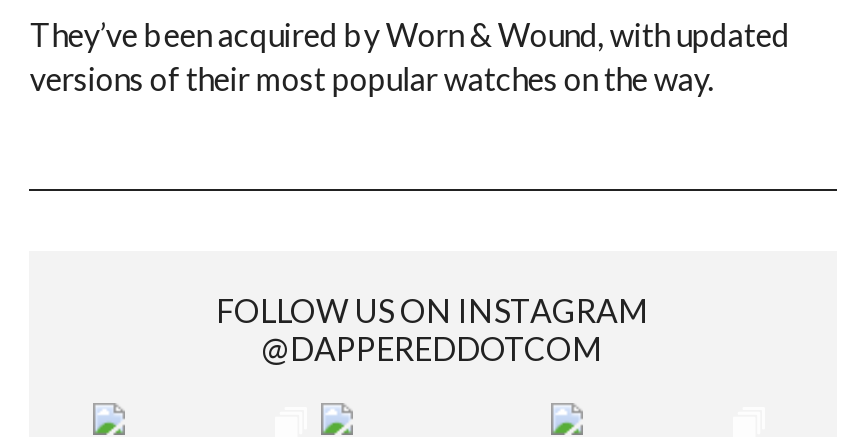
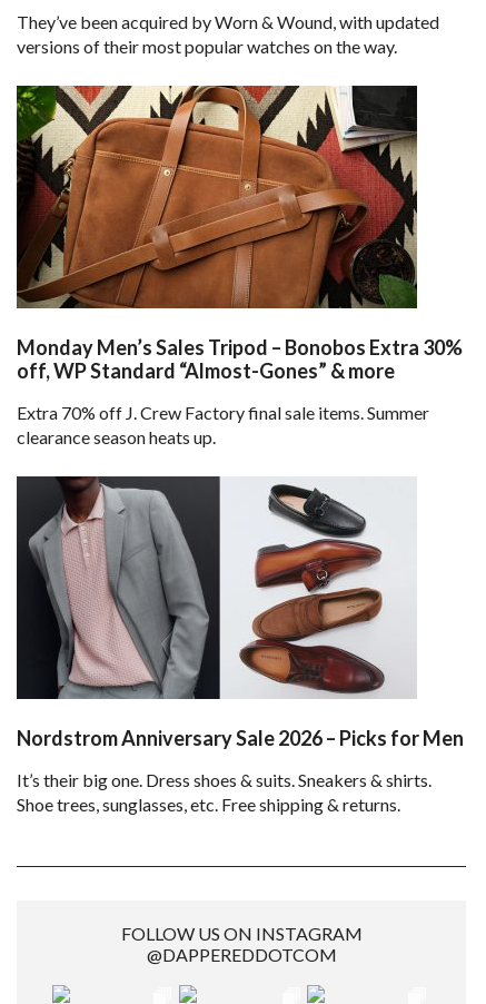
none -> [16,85,463,447] [image] | Monday Men’s Sales Tripod – Bonobos Extra 30% | off, WP Standard “Almost-Gones” & more | Extra 70% off J. Crew Factory final sale items. Summer | clearance season heats up.
none -> [16,475,464,815] [image] | Nordstrom Anniversary Sale 2026 – Picks for Men | It’s their big one. Dress shoes & suits. Sneakers & shirts. | Shoe trees, sunglasses, etc. Free shipping & returns.
none -> [238,483,416,699] [image]

